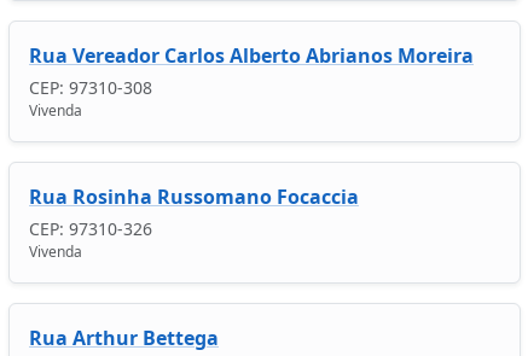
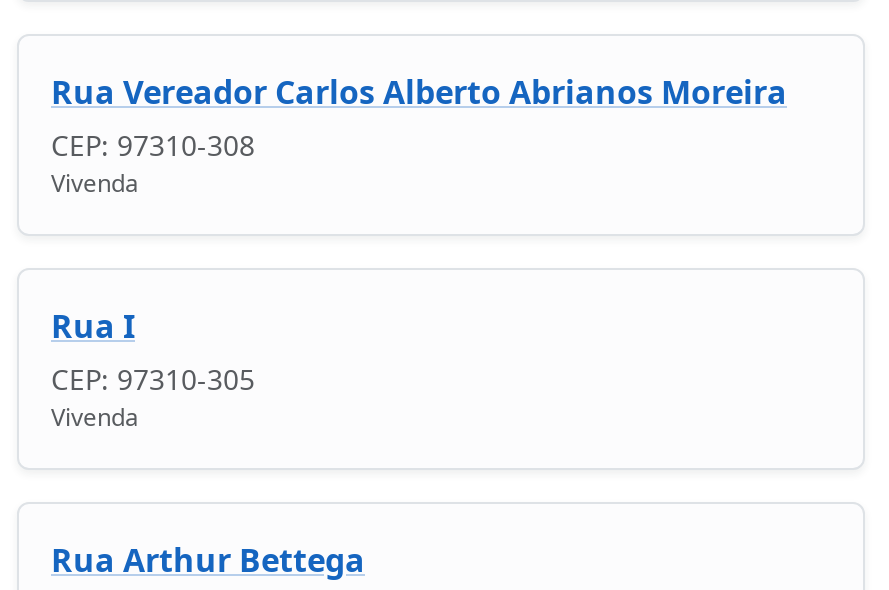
[29,183,359,240] Rua Rosinha Russomano Focaccia | CEP: 97310-326 -> [51,303,255,397] Rua I | CEP: 97310-305

